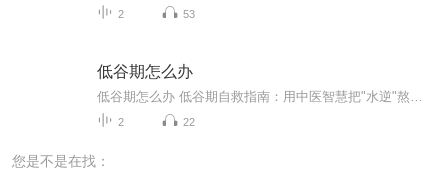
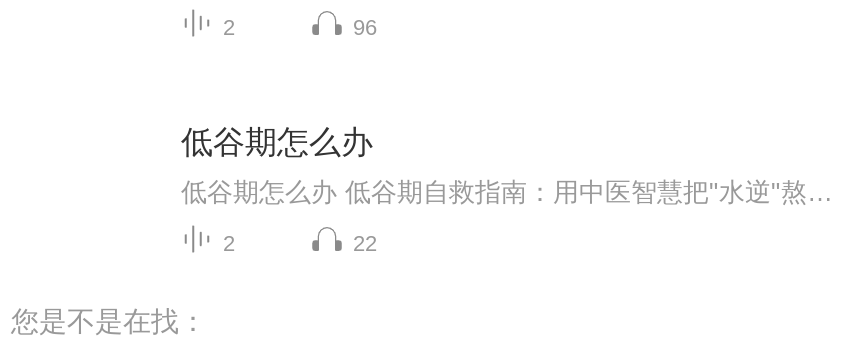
[183,8,195,20] 53 -> [353,15,377,39] 96

